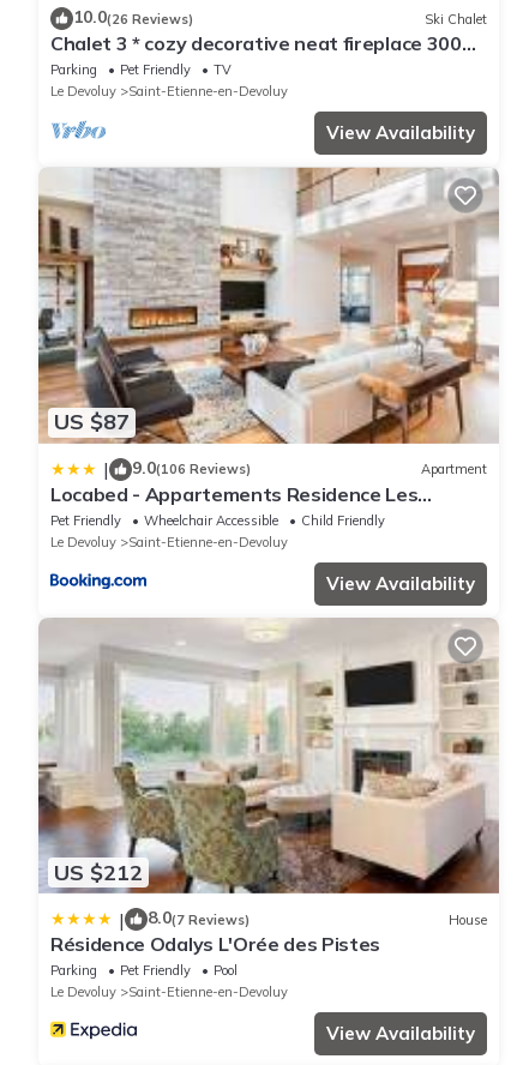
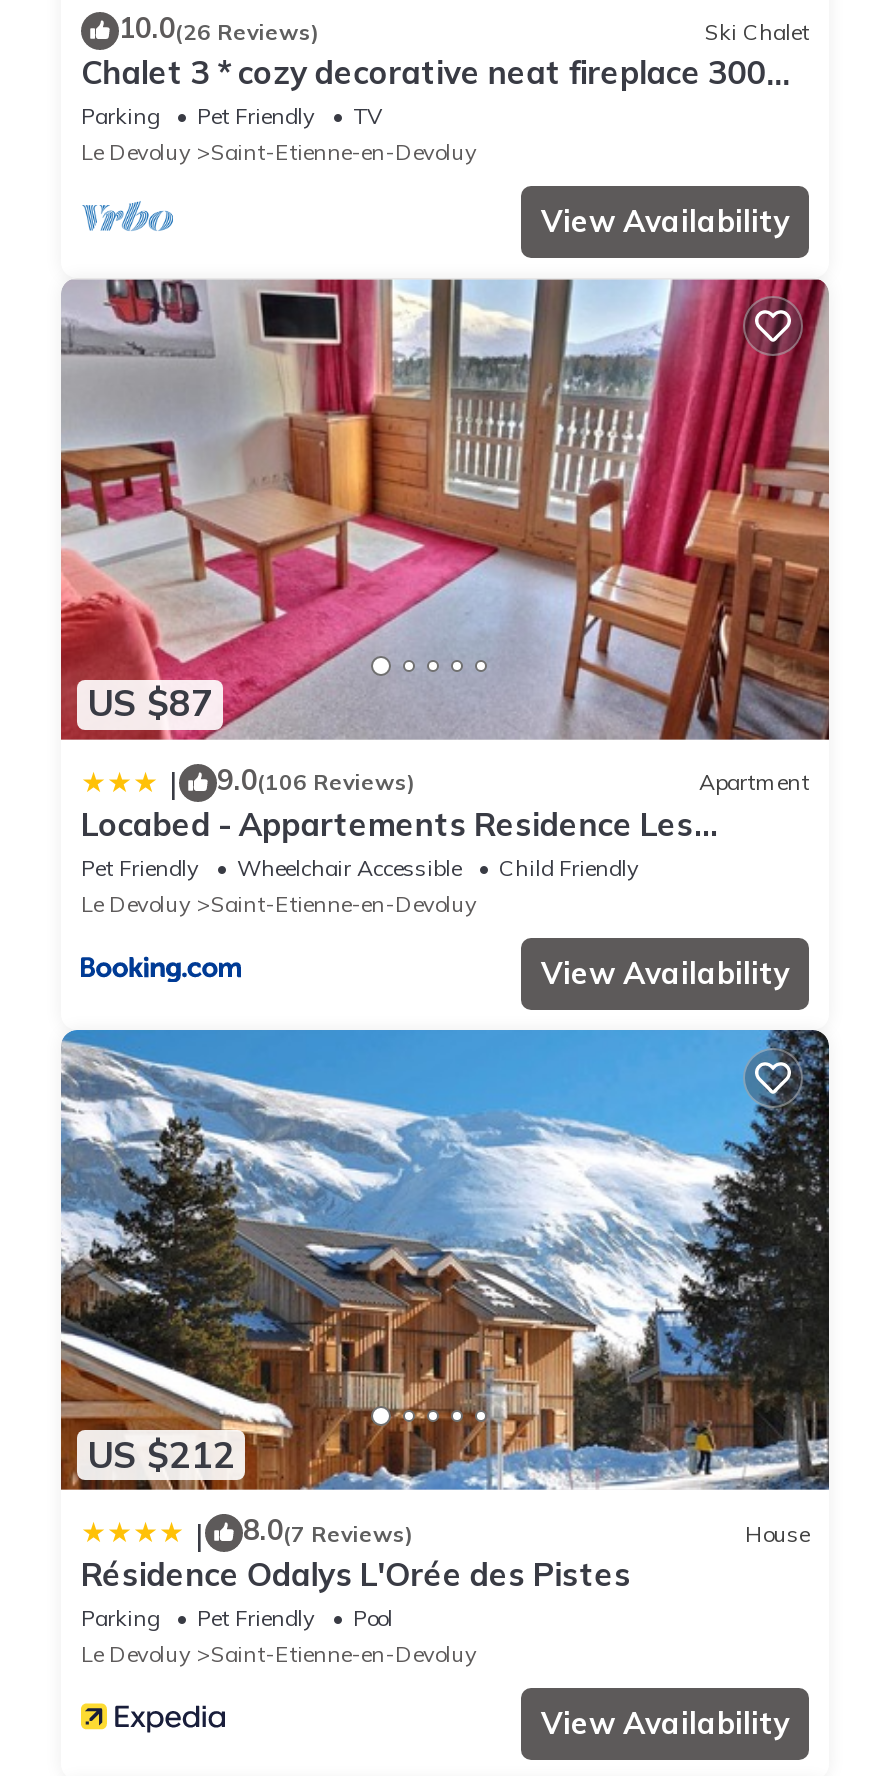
[37,167,499,445] [image] -> [59,278,831,742] [image]
[37,618,500,895] [image] -> [59,1028,831,1492] [image]

